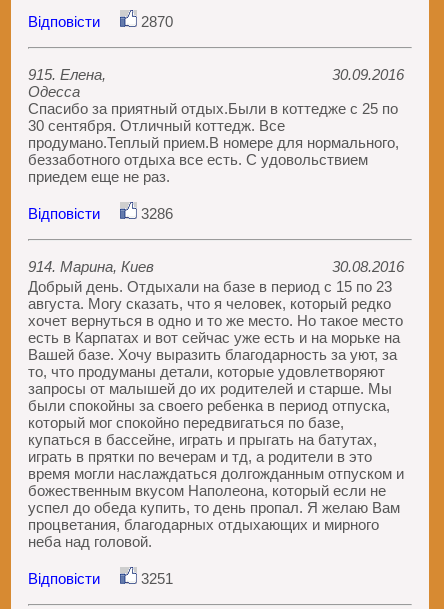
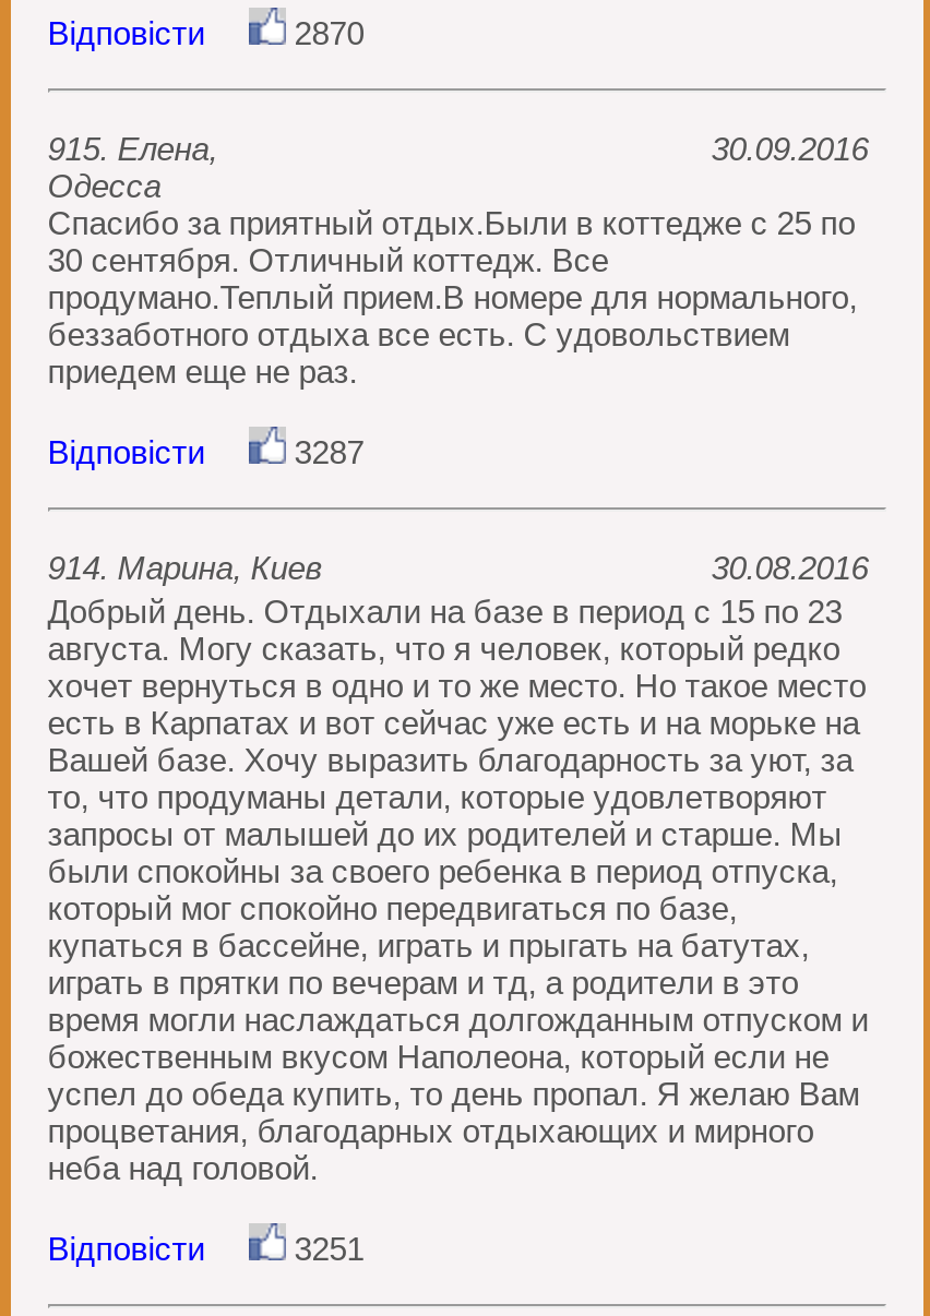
[137,205,185,222] 3286 -> [285,433,390,470] 3287

